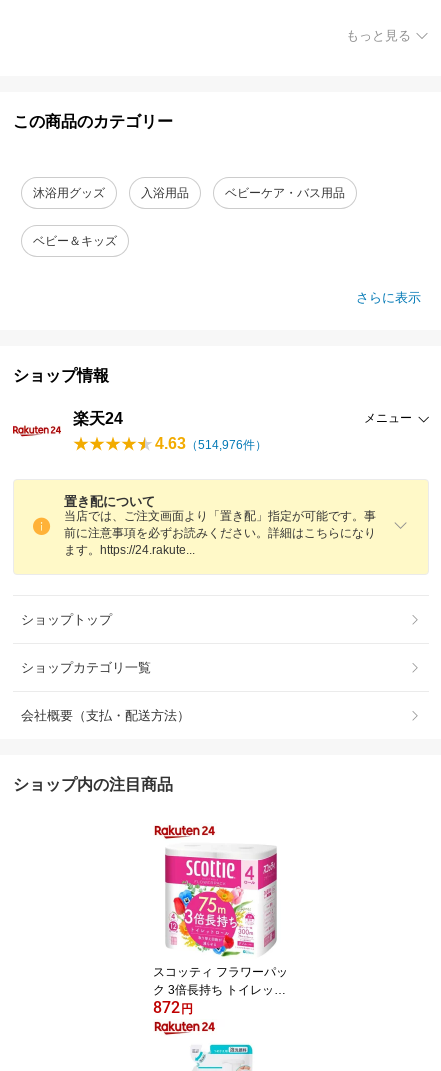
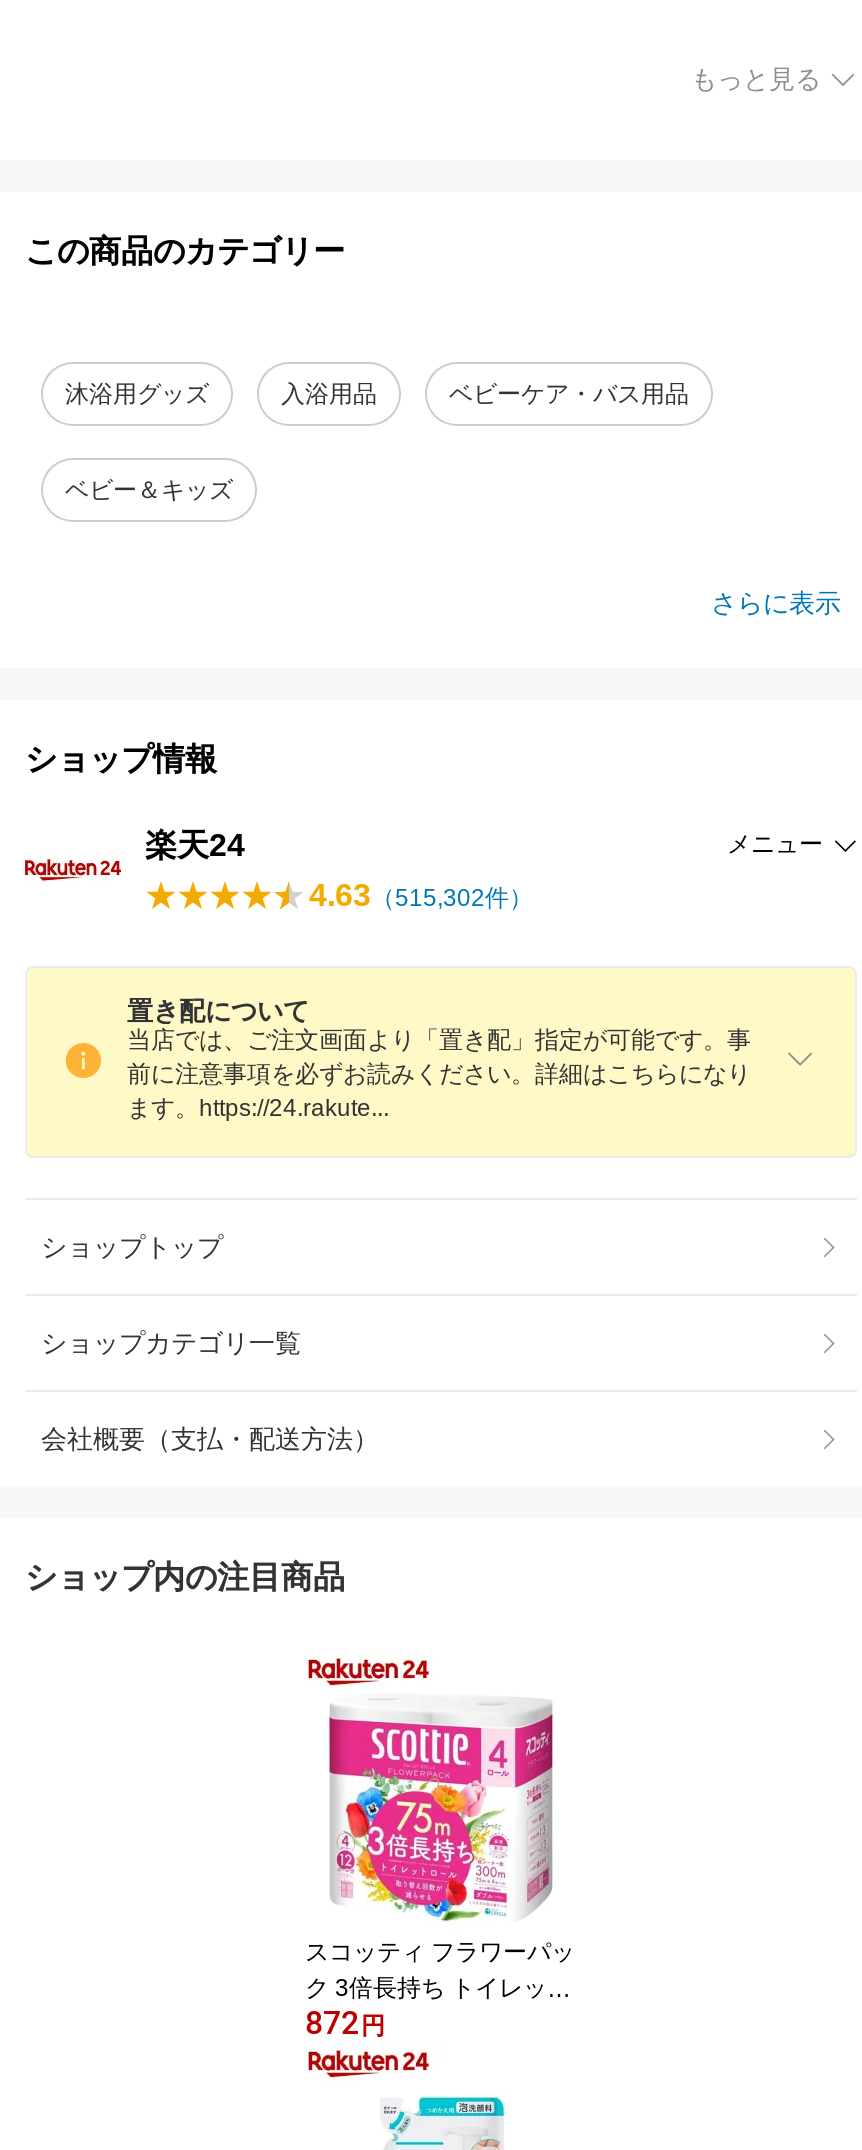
[155,435,267,452] 4.63（514,976件） -> [309,879,533,913] 4.63（515,302件）

